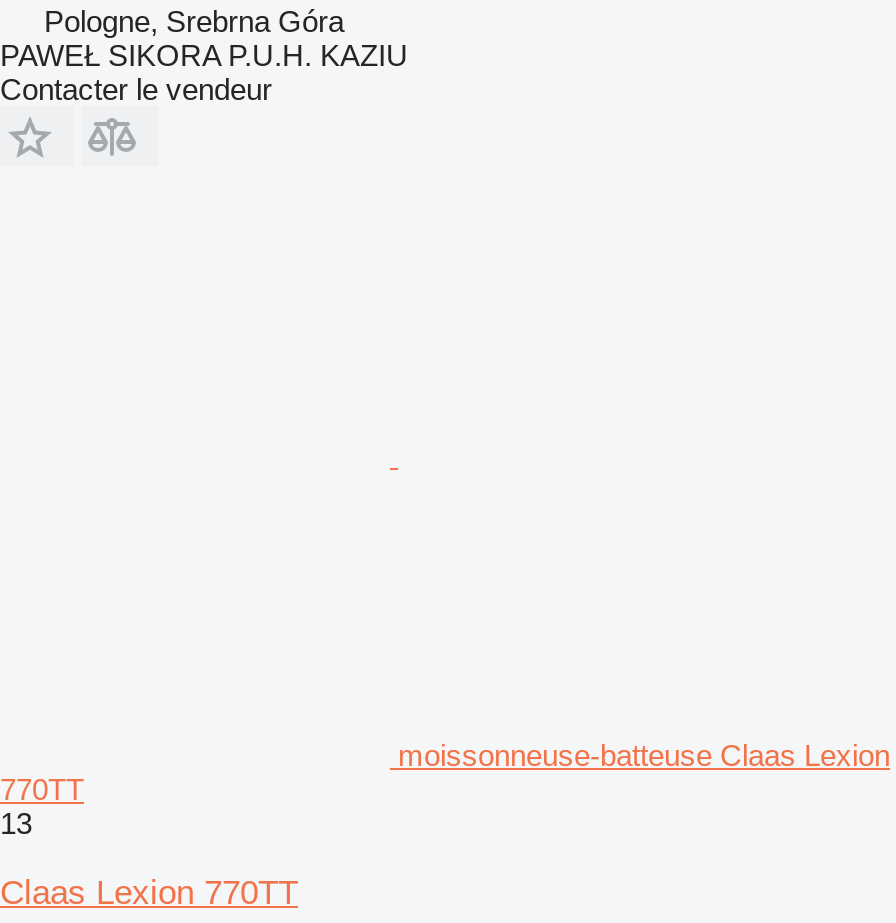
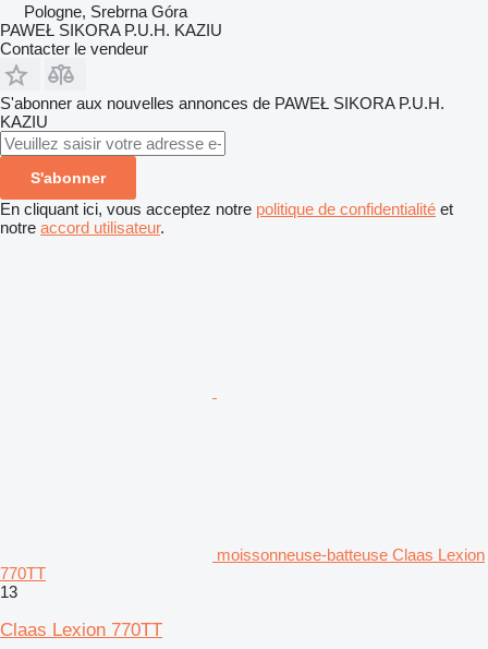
none -> [0,94,453,237] S'abonner aux nouvelles annonces de PAWEŁ SIKORA P.U.H. | KAZIU | S'abonner | En cliquant ici, vous acceptez notre politique de confidentialité et | notre accord utilisateur.

